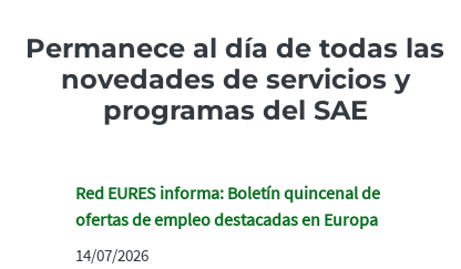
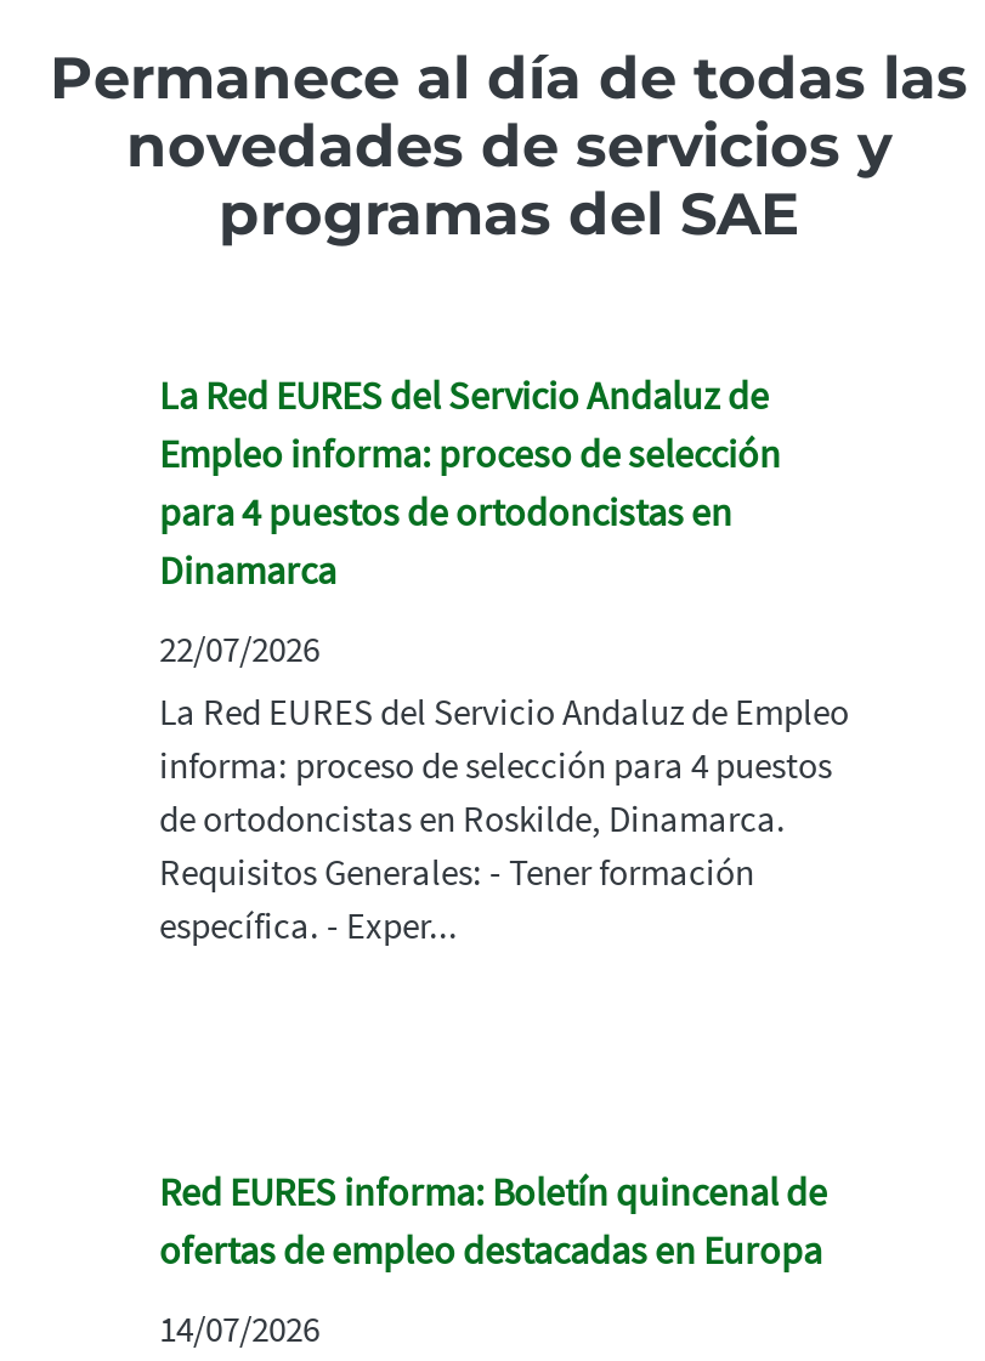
none -> [159,372,849,950] La Red EURES del Servicio Andaluz de | Empleo informa: proceso de selección | para 4 puestos de ortodoncistas en | Dinamarca | 22/07/2026 | La Red EURES del Servicio Andaluz de Empleo | informa: proceso de selección para 4 puestos | de ortodoncistas en Roskilde, Dinamarca. | Requisitos Generales: - Tener formación | específica. - Exper...

